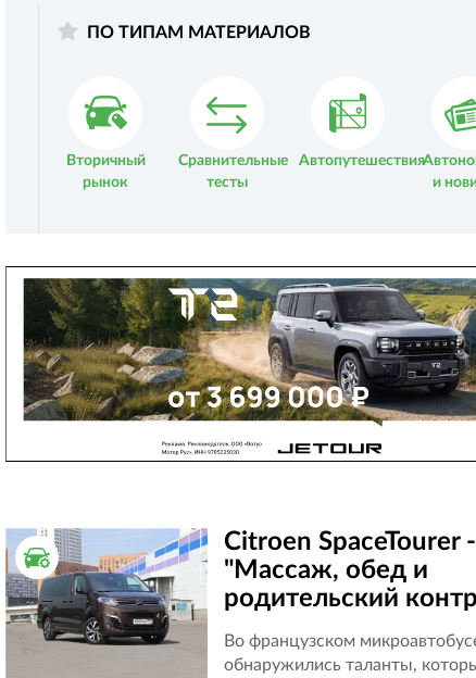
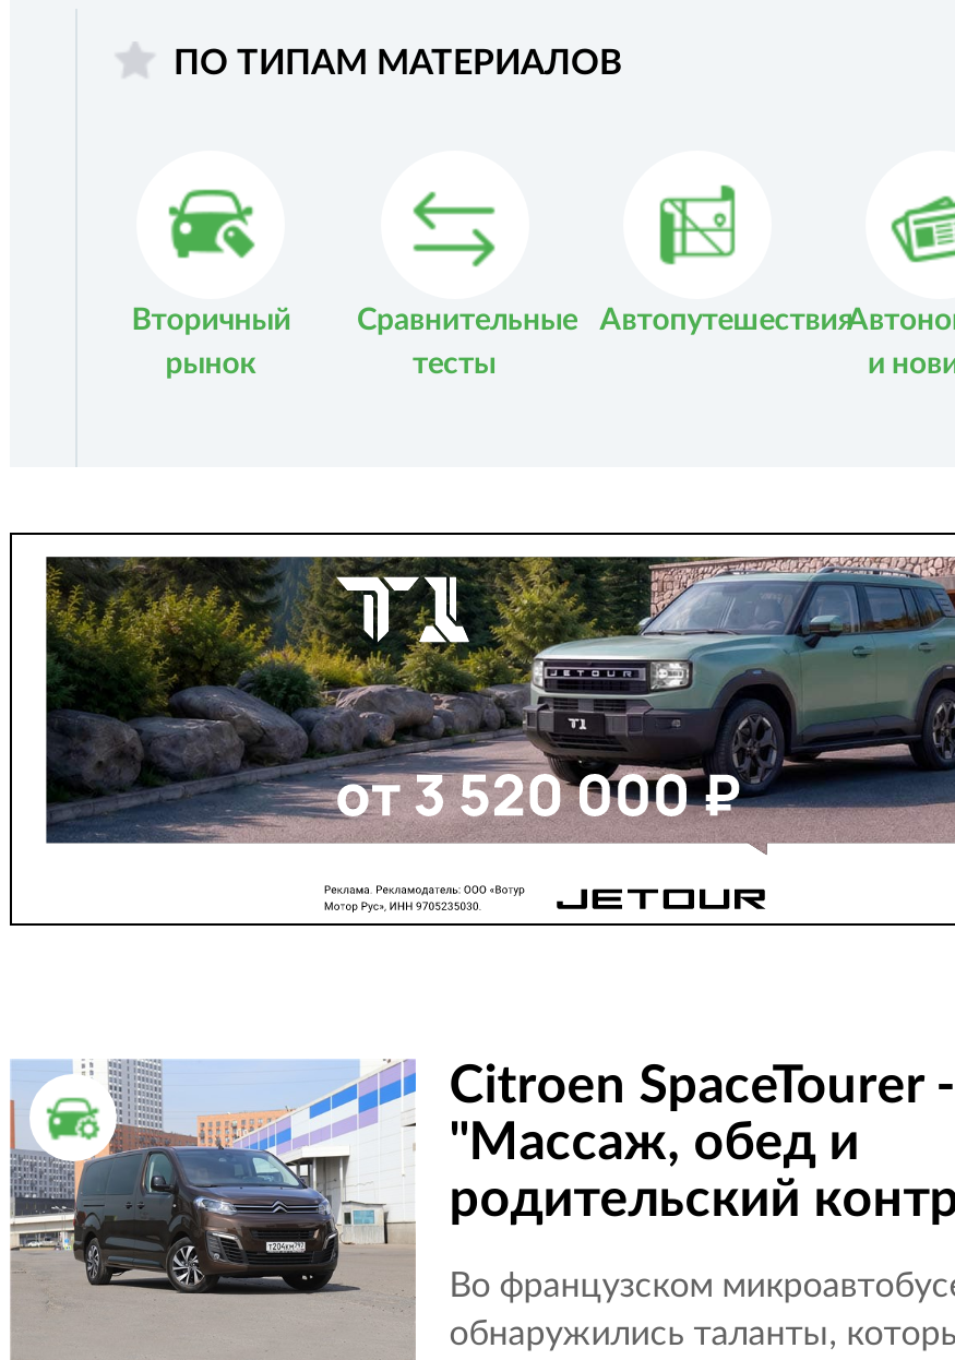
[23,277,473,425] [image] -> [45,554,948,847] [image]

